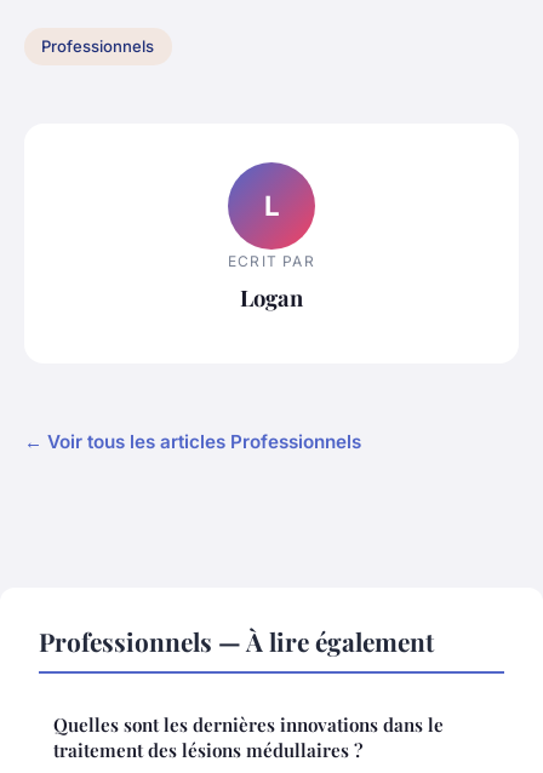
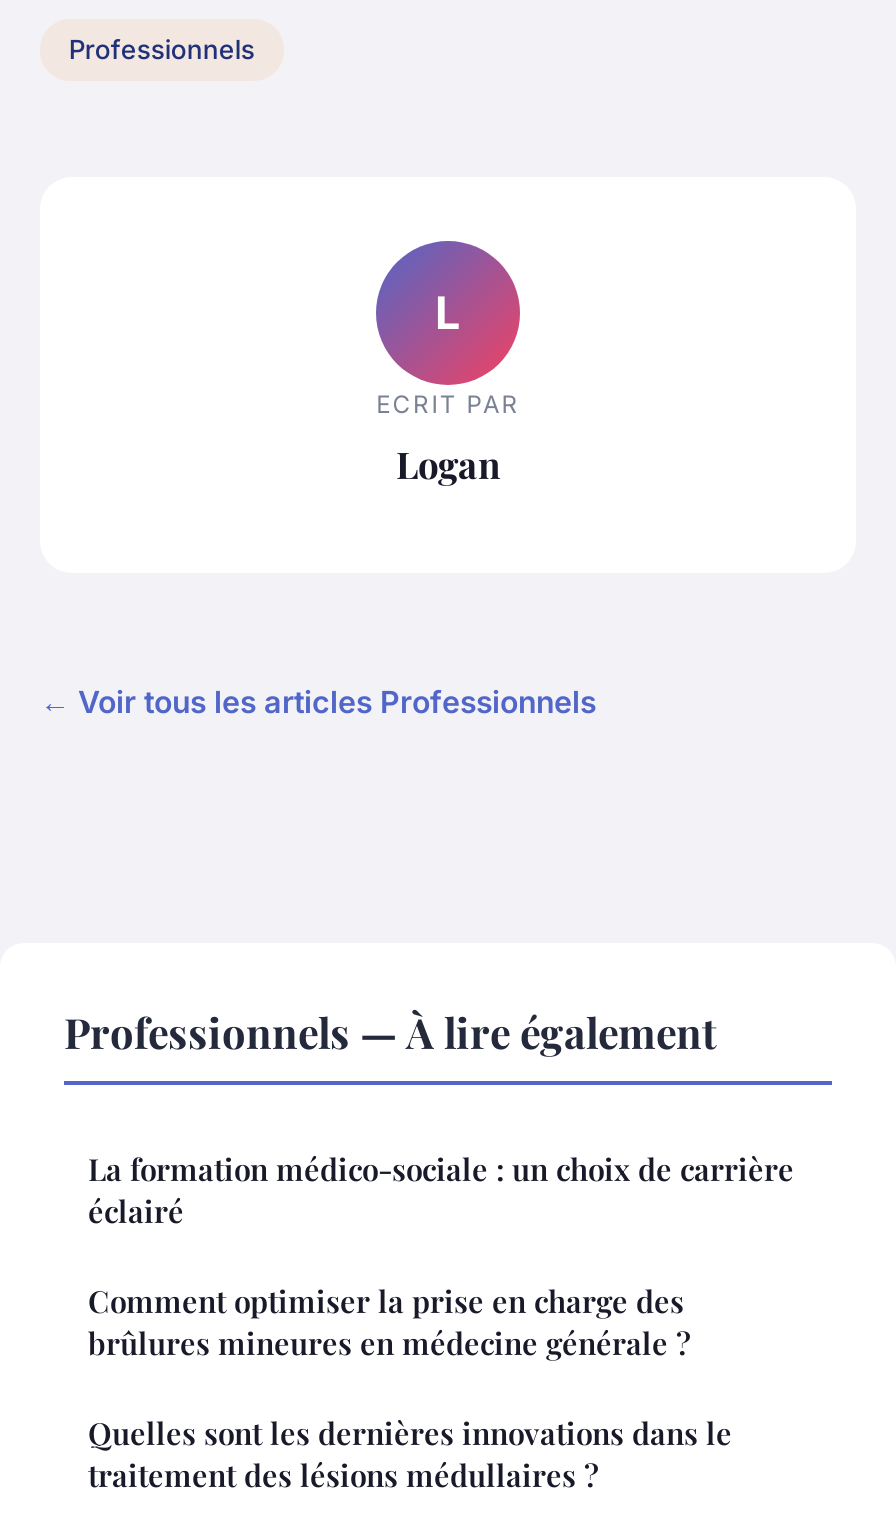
none -> [88,1148,794,1362] La formation médico-sociale : un choix de carrière | éclairé | Comment optimiser la prise en charge des | brûlures mineures en médecine générale ?

